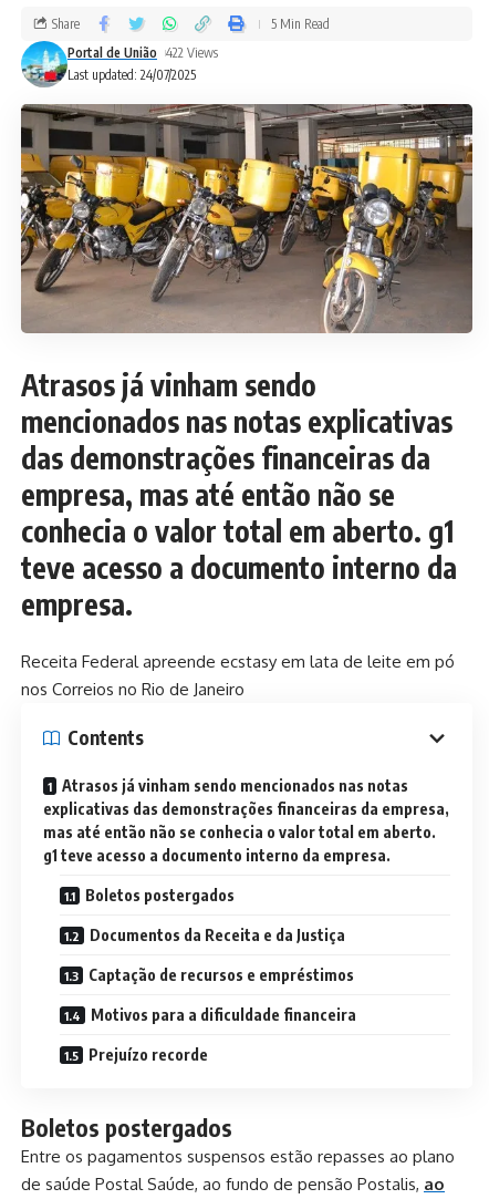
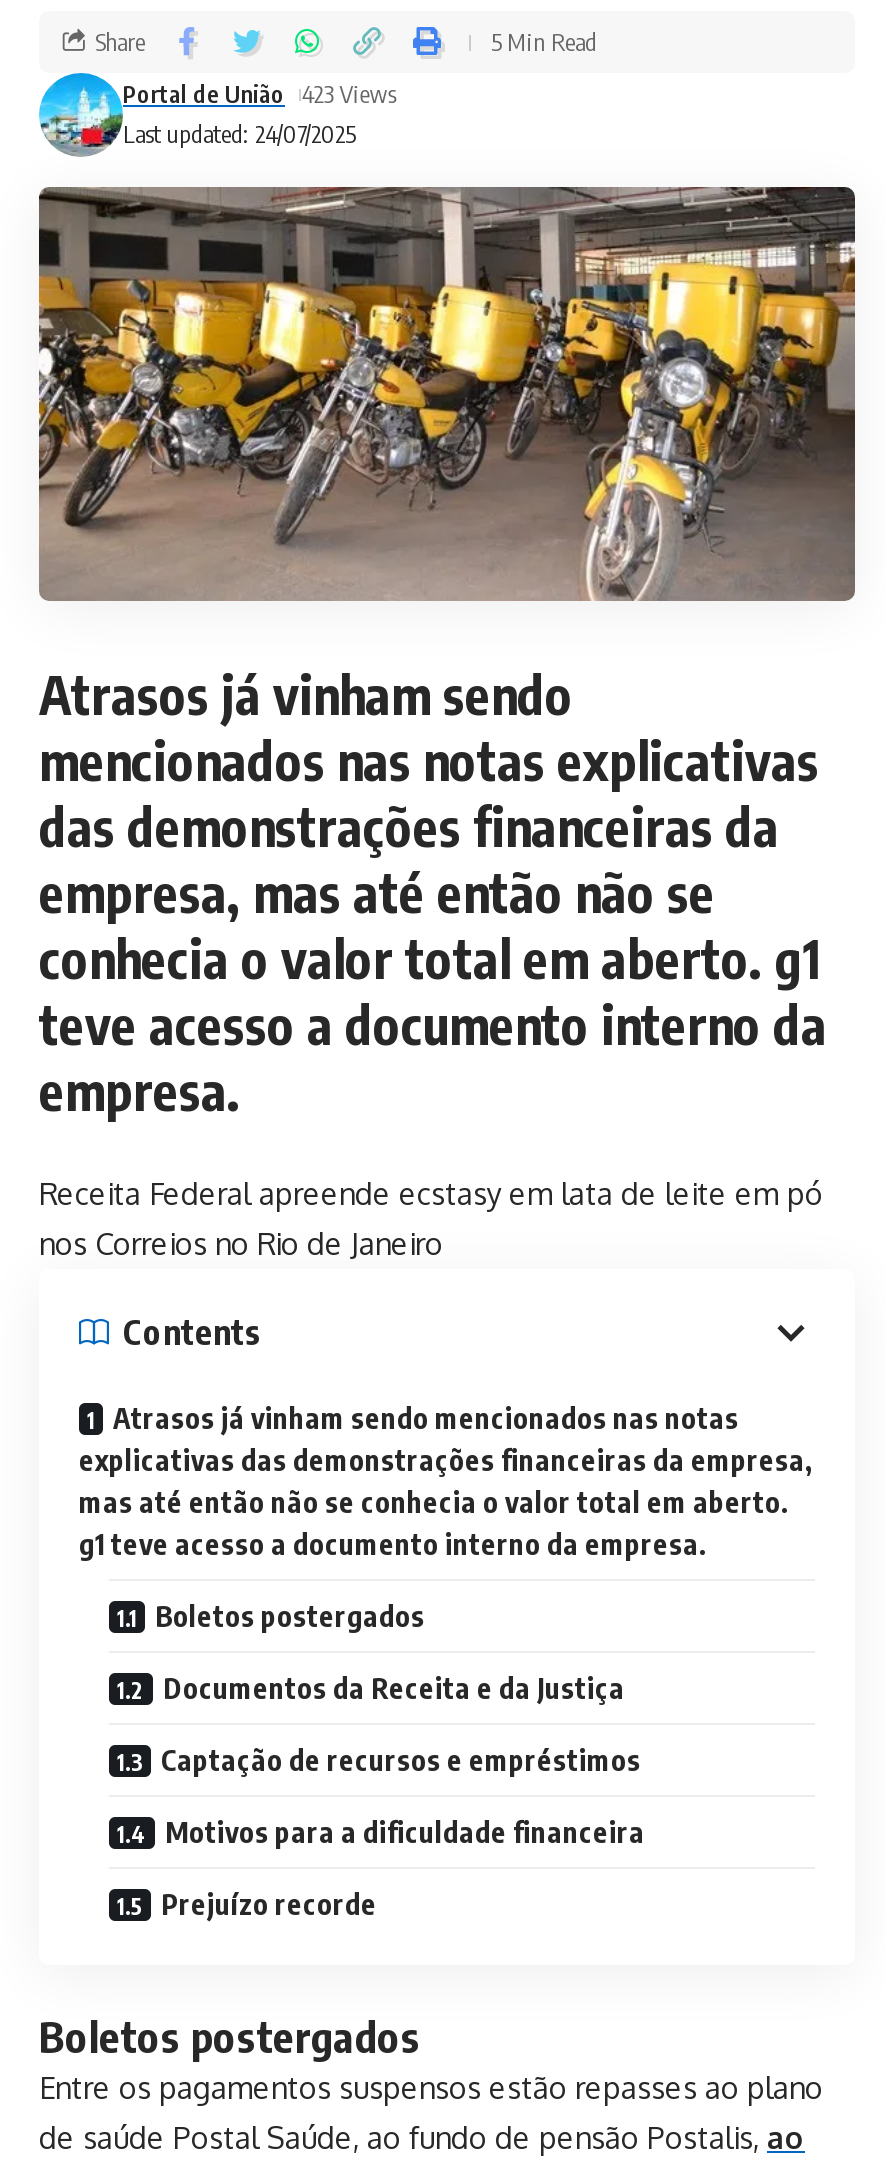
[67,44,218,61] Portal de União 422 Views -> [123,79,395,109] Portal de União 423 Views

